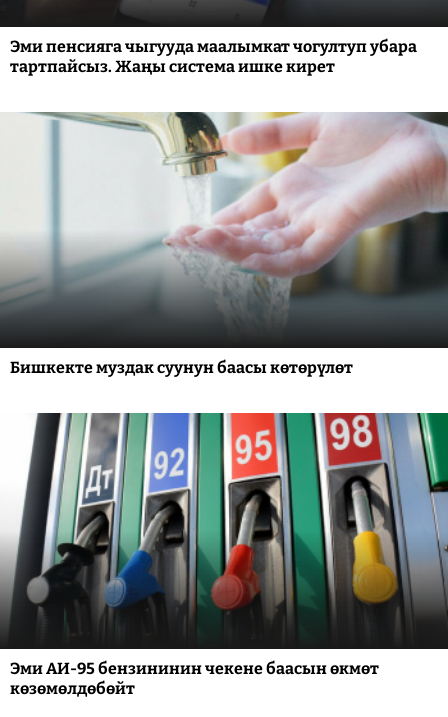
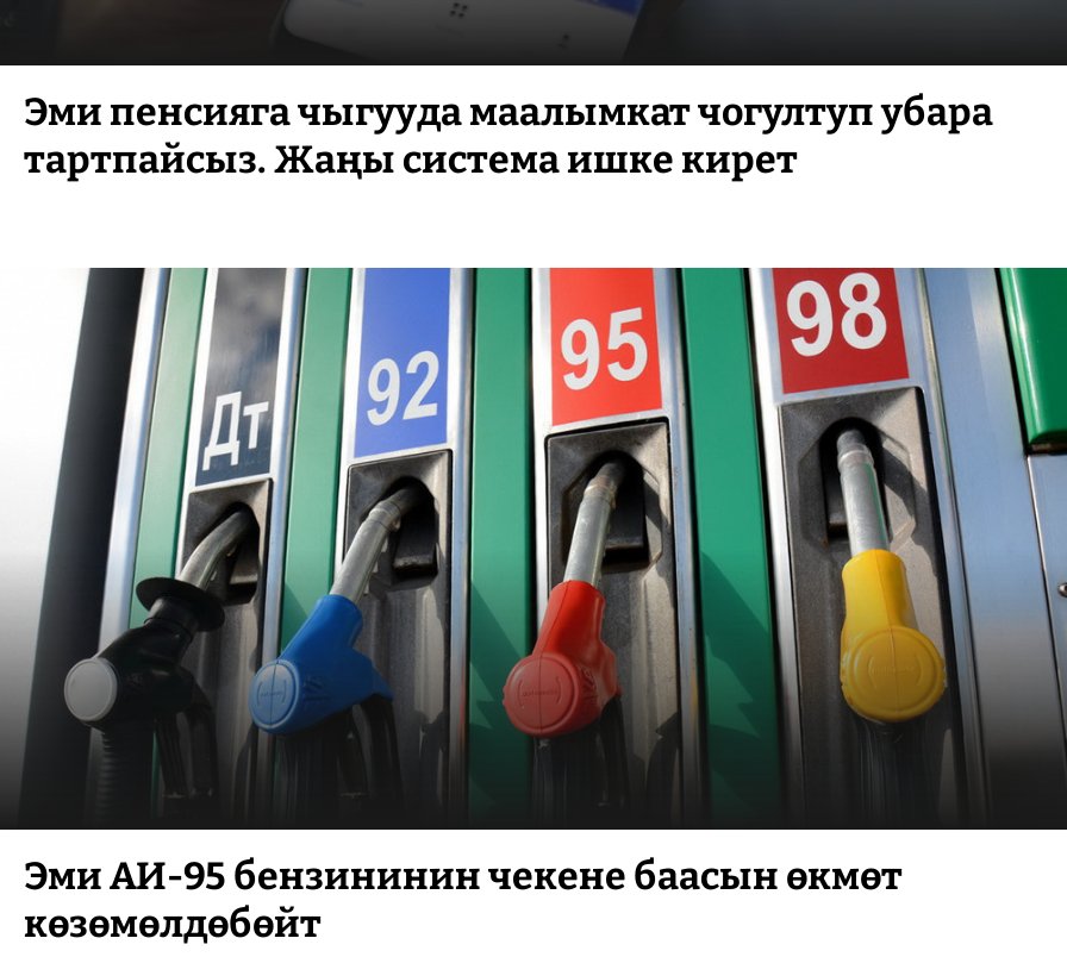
[10,111,445,377] [image] | Бишкекте муздак суунун баасы көтөрүлөт -> none

